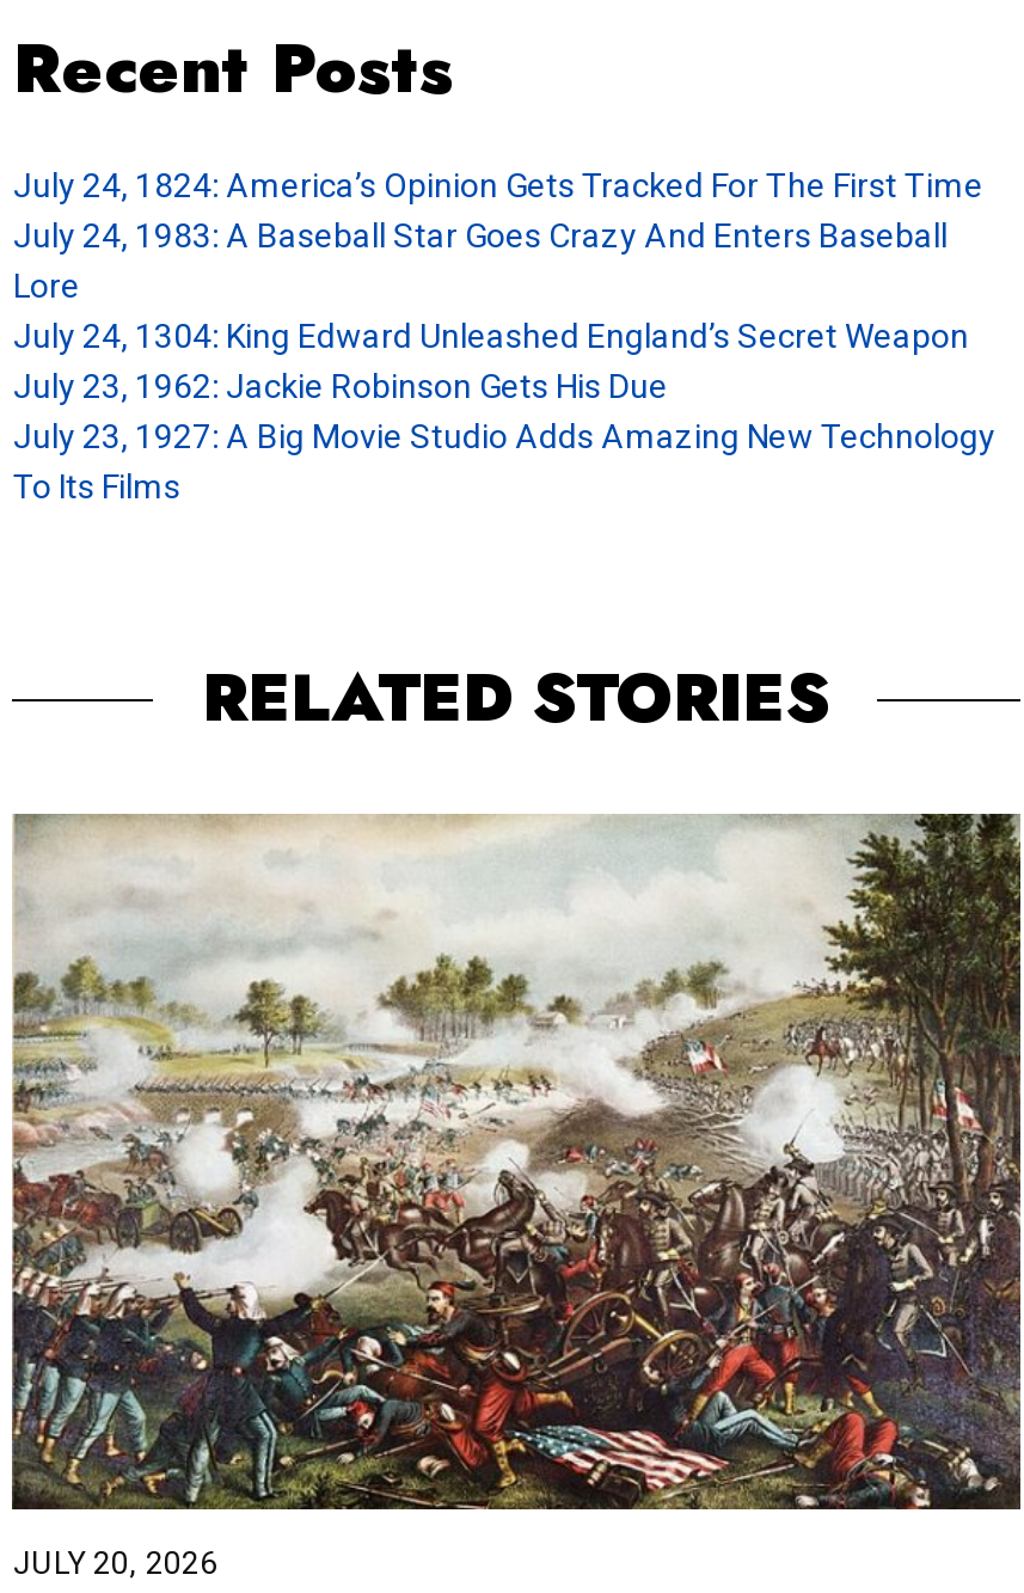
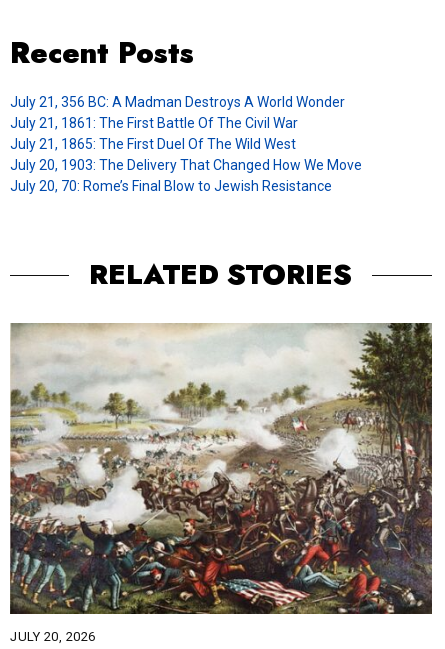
[13,165,995,504] July 24, 1824: America’s Opinion Gets Tracked For The First Time | July 24, 1983: A Baseball Star Goes Crazy And Enters Baseball | Lore | July 24, 1304: King Edward Unleashed England’s Secret Weapon | July 23, 1962: Jackie Robinson Gets His Due | July 23, 1927: A Big Movie Studio Adds Amazing New Technology | To Its Films -> [10,93,362,193] July 21, 356 BC: A Madman Destroys A World Wonder | July 21, 1861: The First Battle Of The Civil War | July 21, 1865: The First Duel Of The Wild West | July 20, 1903: The Delivery That Changed How We Move | July 20, 70: Rome’s Final Blow to Jewish Resistance

